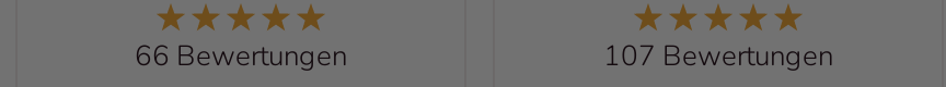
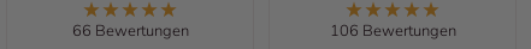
[603,38,833,77] 107 Bewertungen -> [329,21,456,42] 106 Bewertungen

